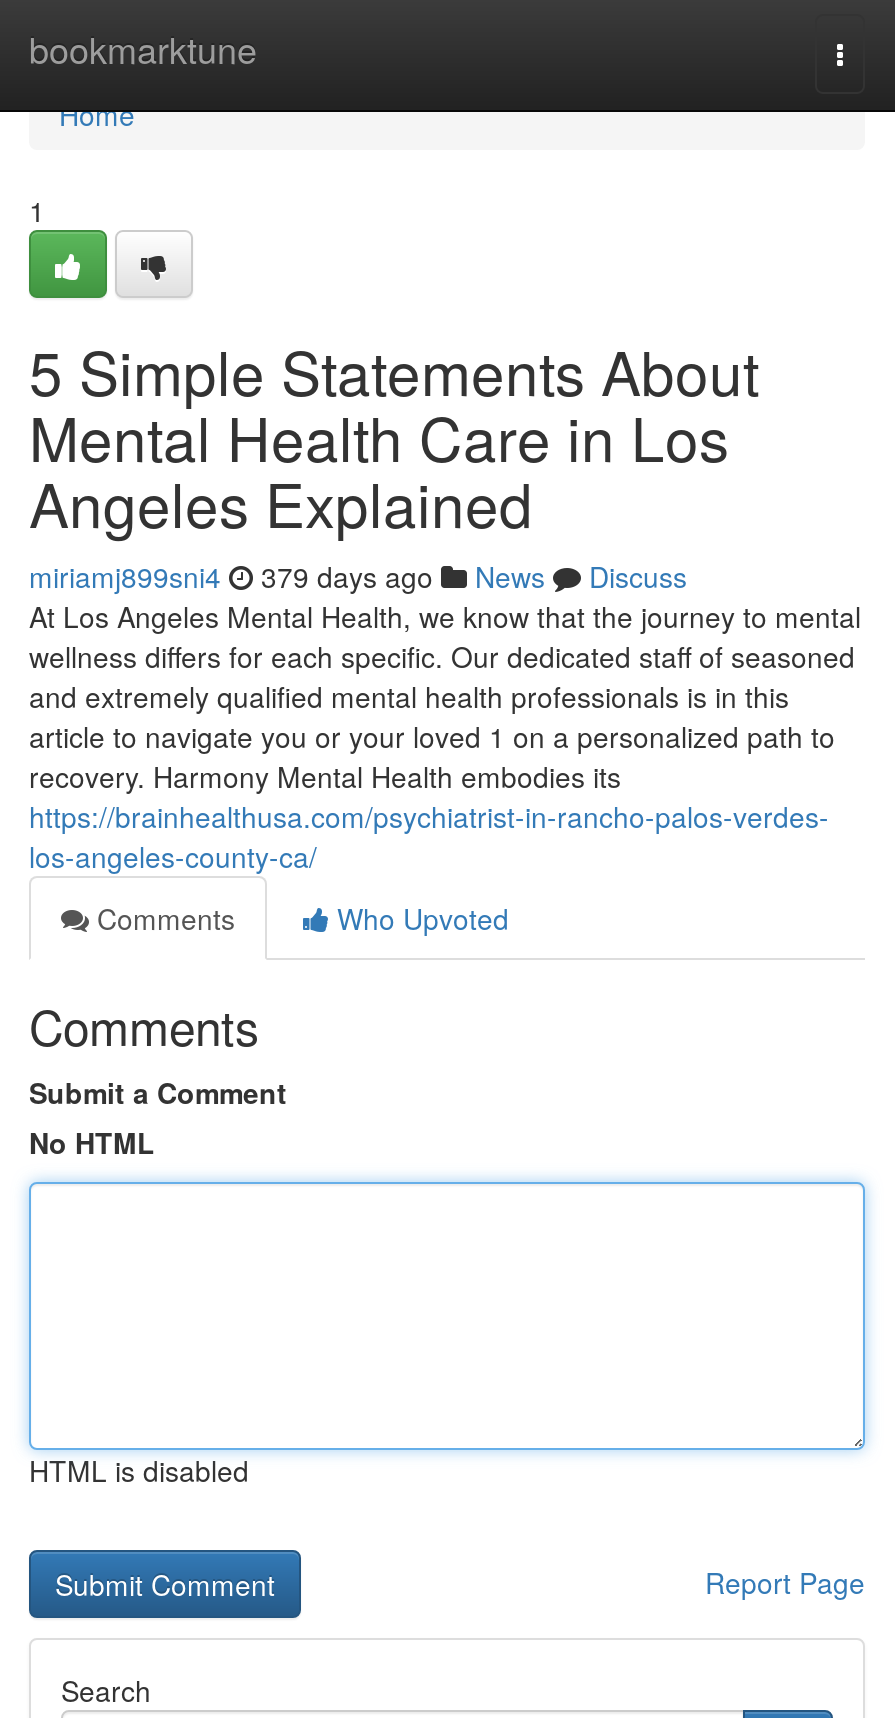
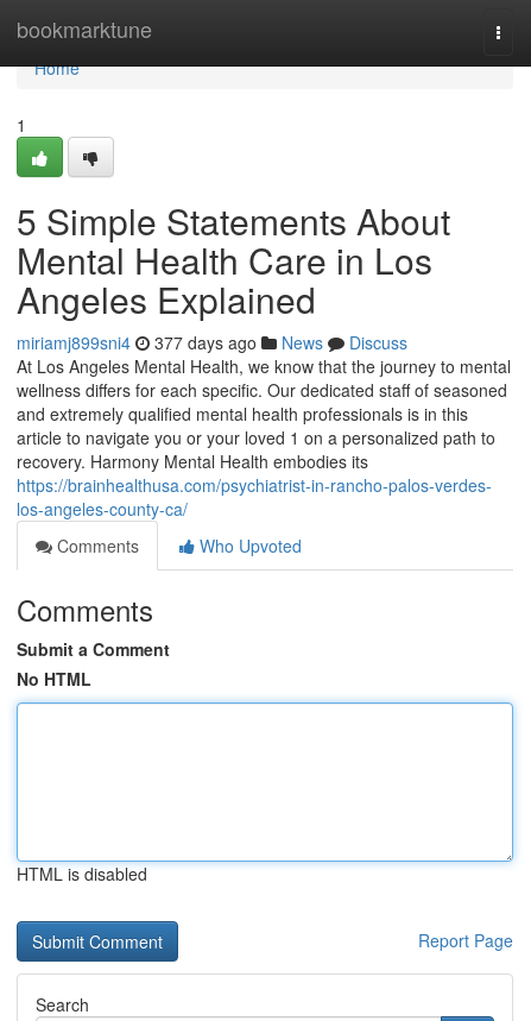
[29,556,687,596] miriamj899sni4 379 days ago News Discuss -> [17,330,407,354] miriamj899sni4 377 days ago News Discuss

